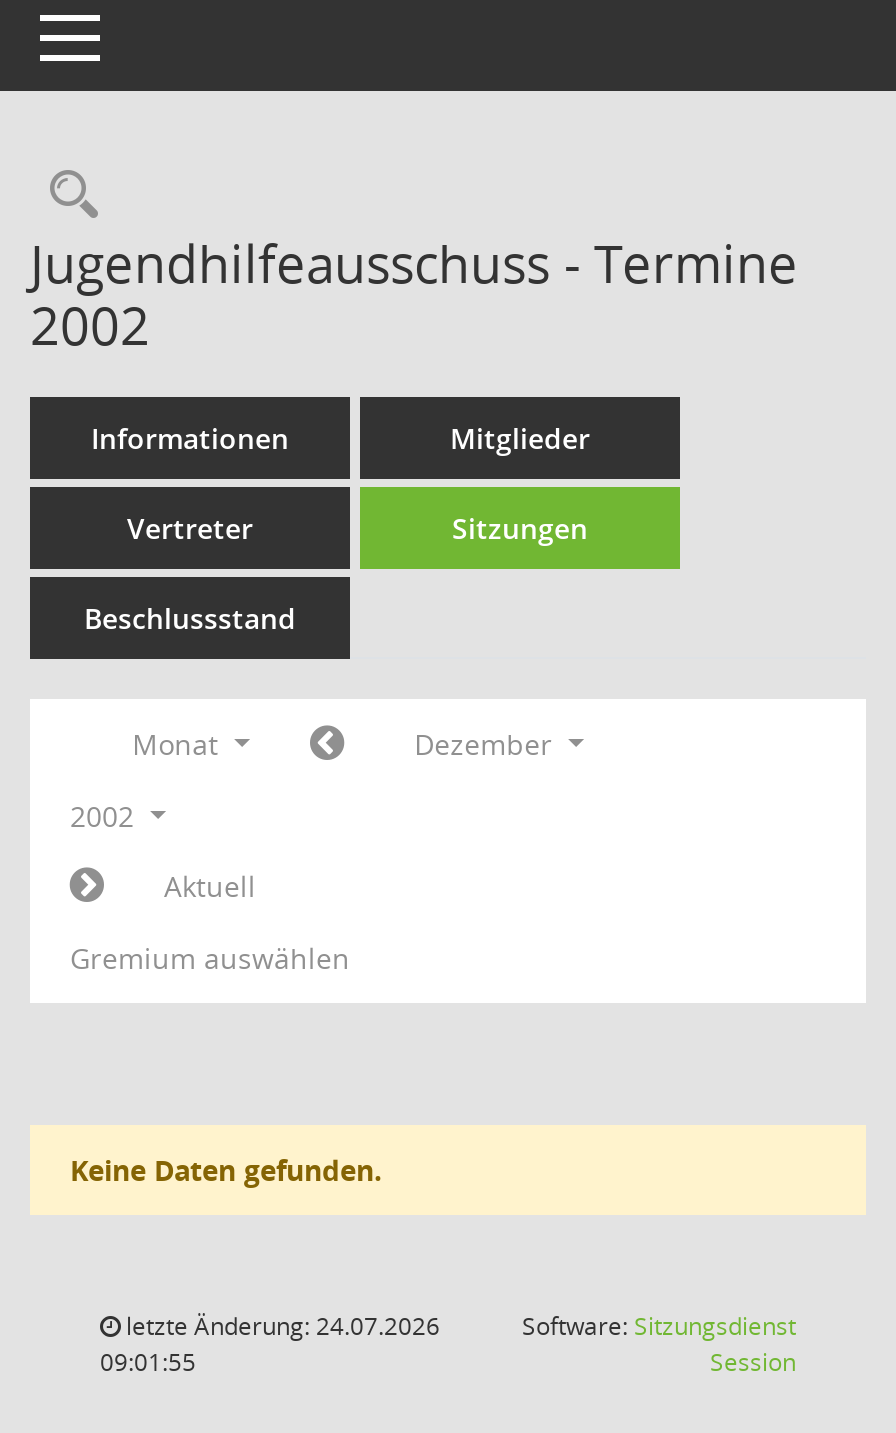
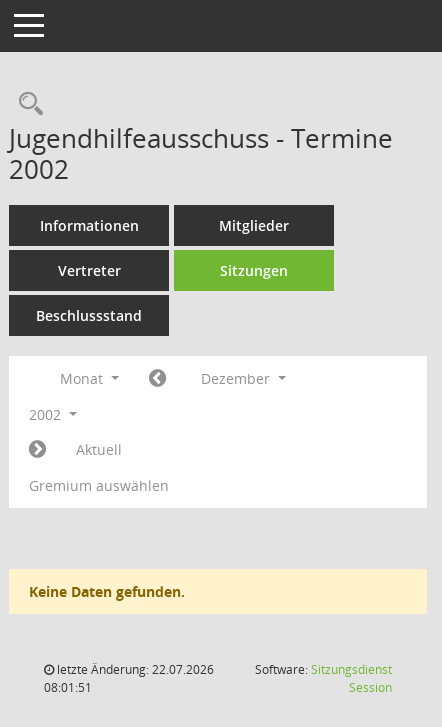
[120,1309,440,1343] letzte Änderung: 24.07.2026 -> [54,661,214,678] letzte Änderung: 22.07.2026
[100,1345,196,1379] 09:01:55 -> [44,679,92,696] 08:01:51

